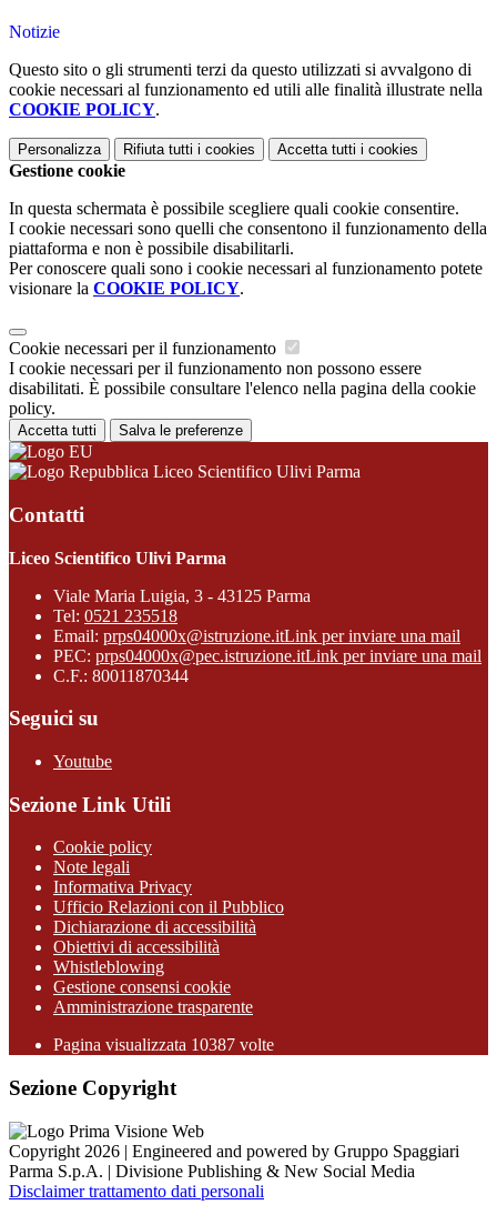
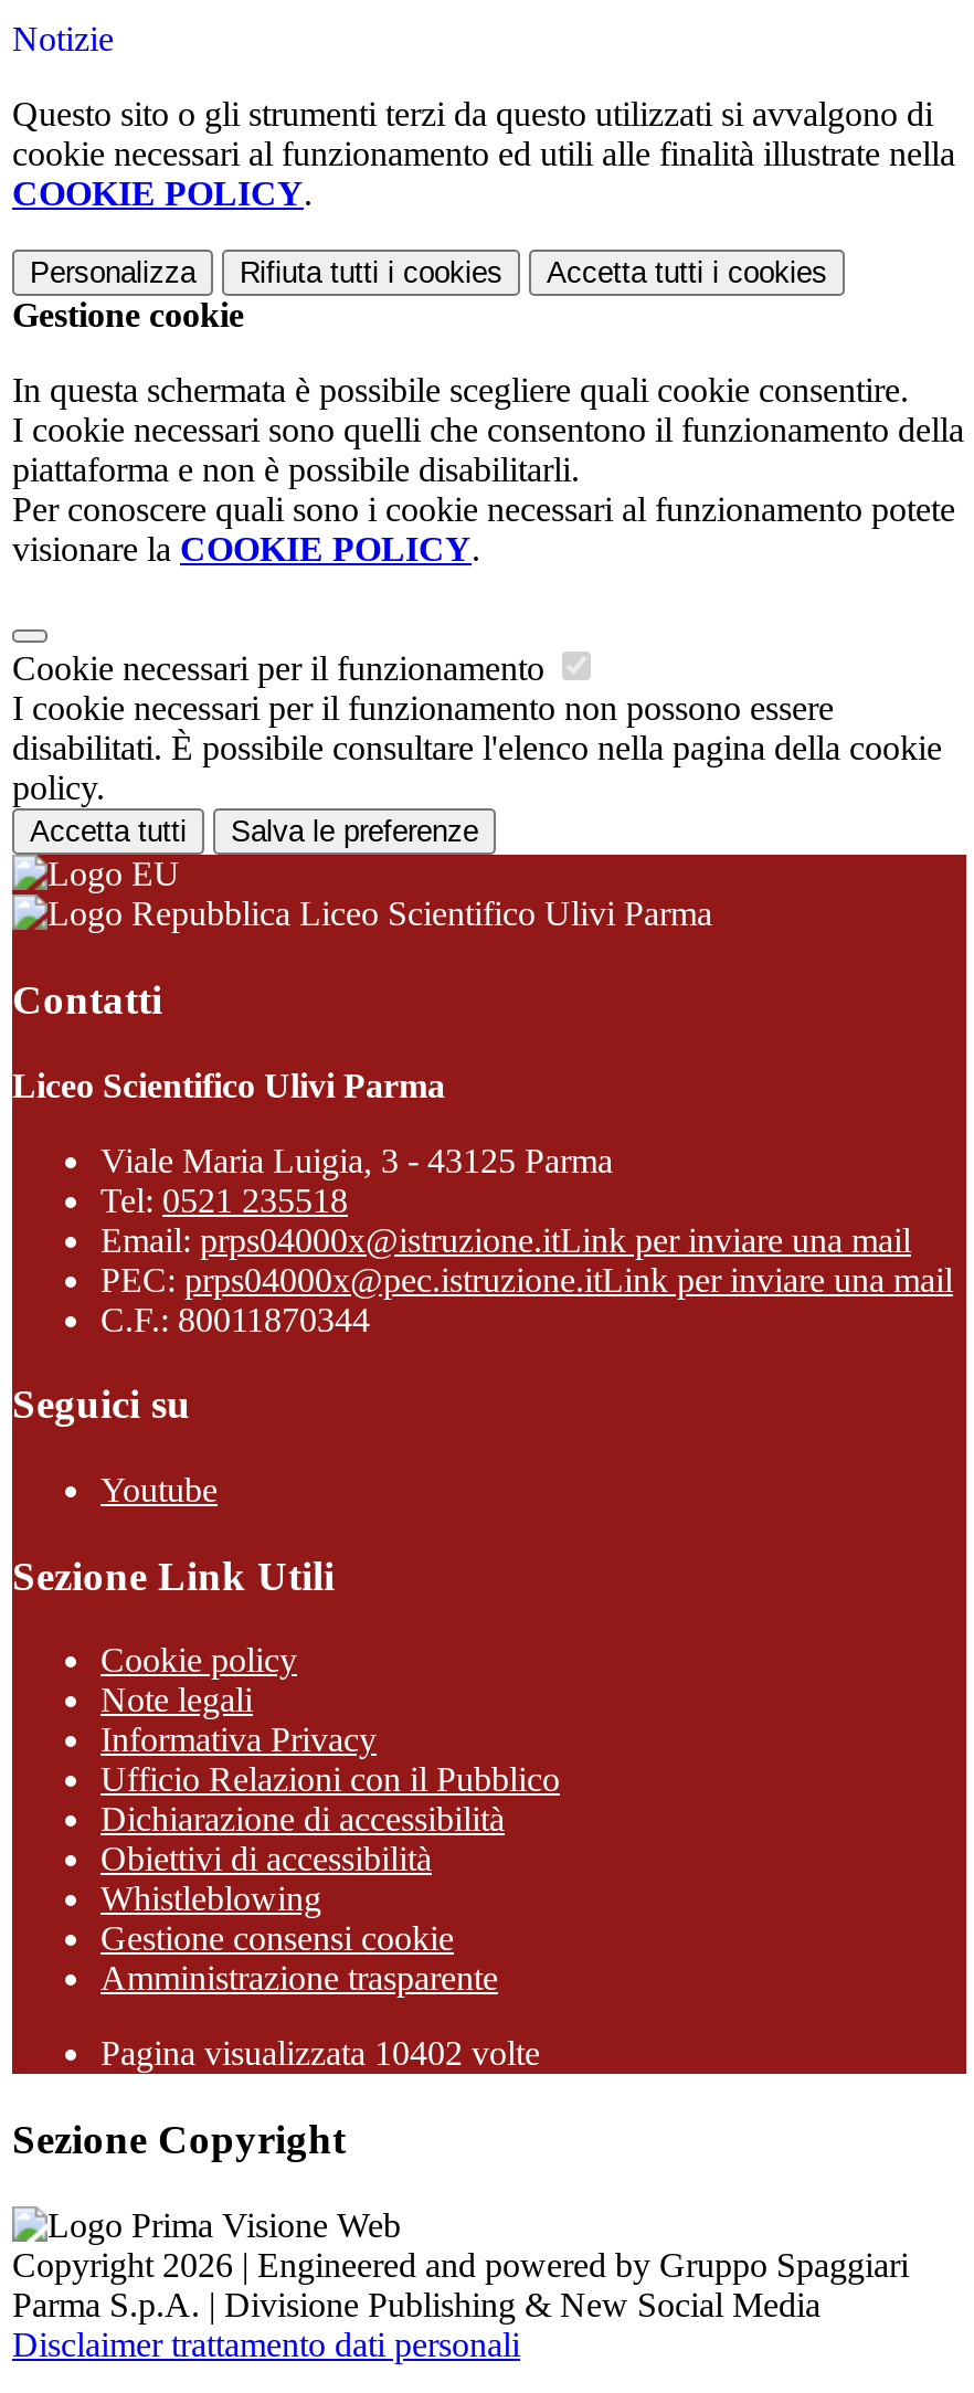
[53,1036,274,1054] Pagina visualizzata 10387 volte -> [100,2035,540,2073] Pagina visualizzata 10402 volte

